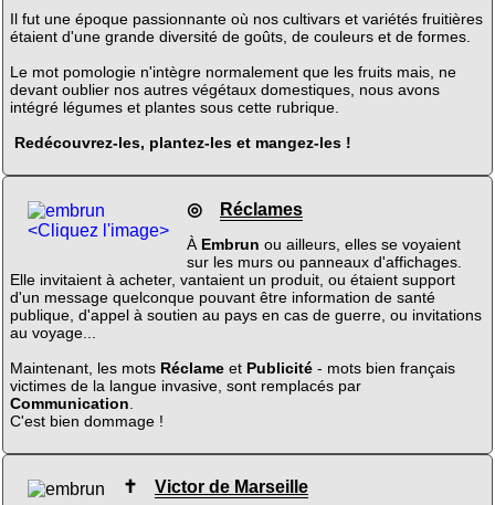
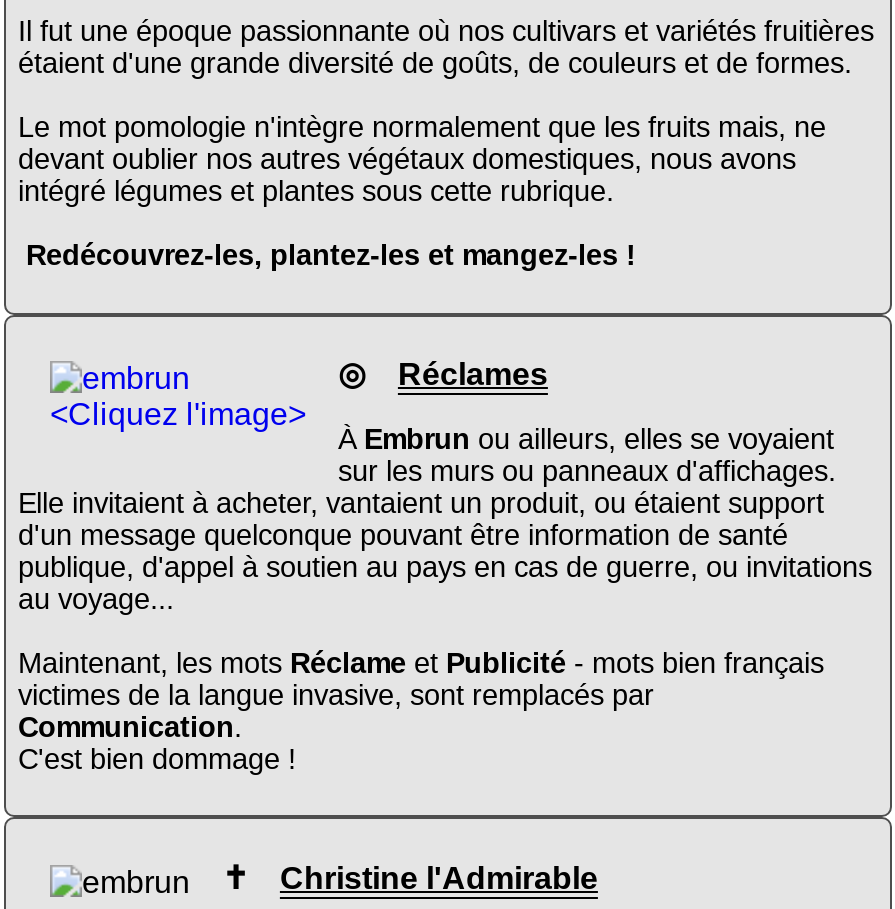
[155,478,308,497] Victor de Marseille -> [280,861,598,895] Christine l'Admirable

